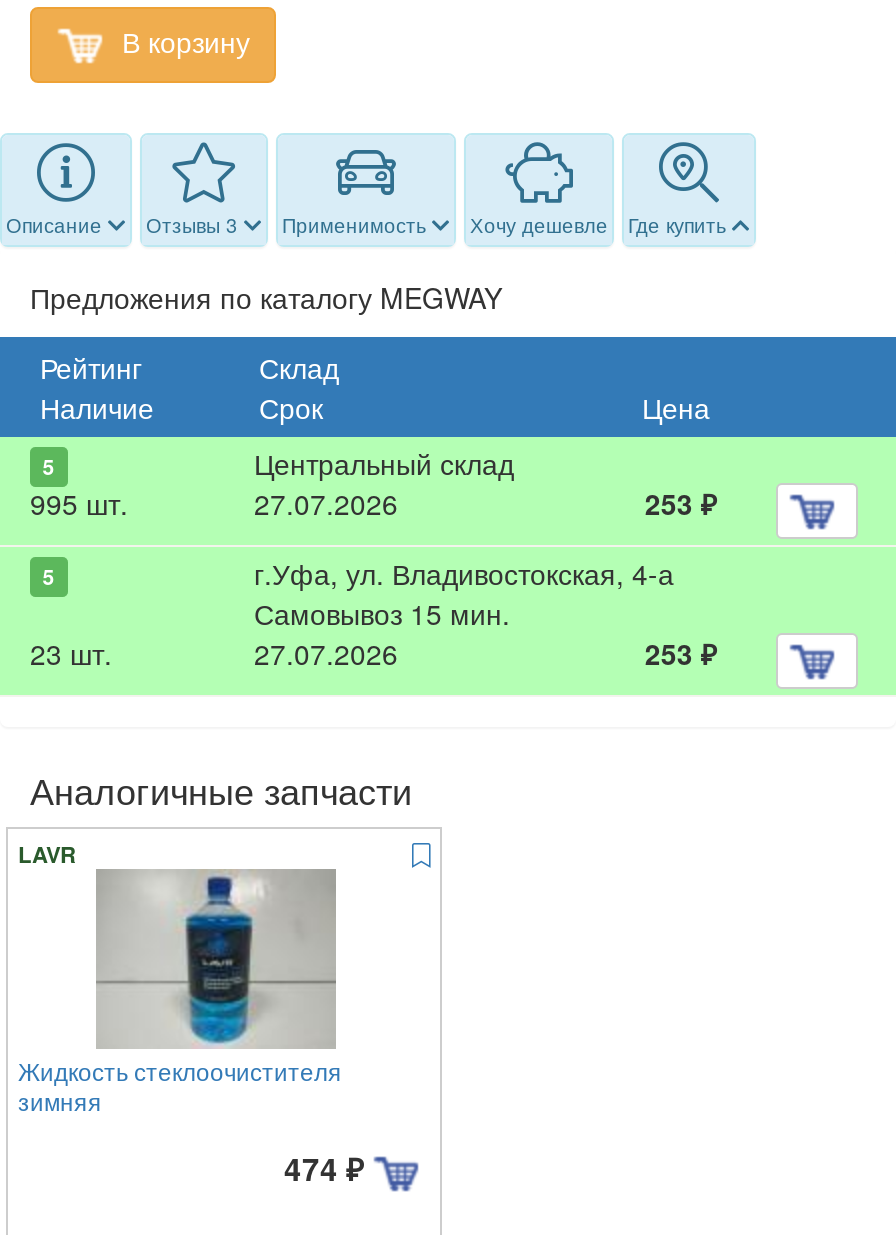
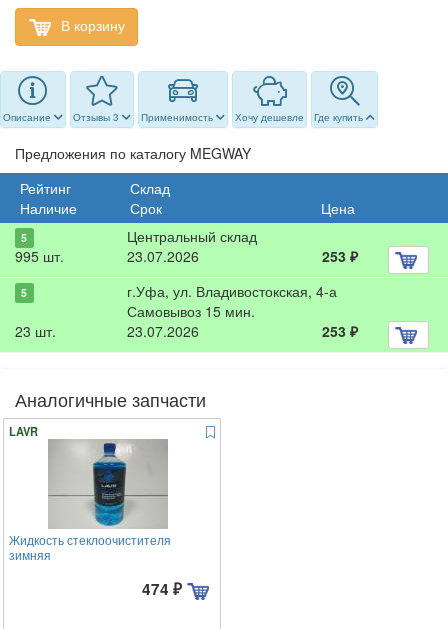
[254,484,398,524] 27.07.2026 -> [127,246,199,266] 23.07.2026
[254,634,398,674] 27.07.2026 -> [127,321,199,341] 23.07.2026

